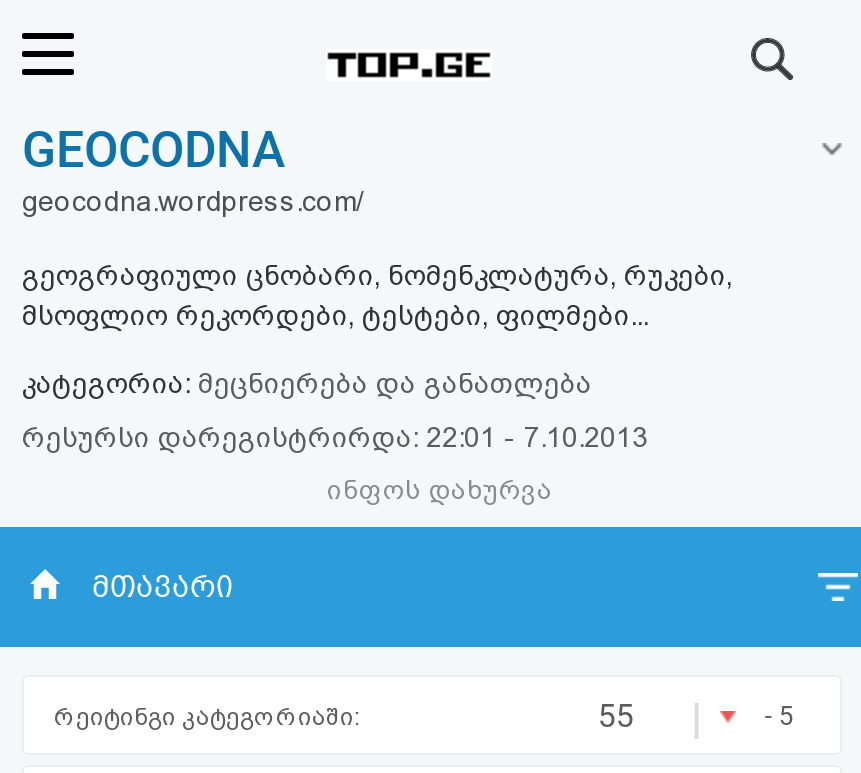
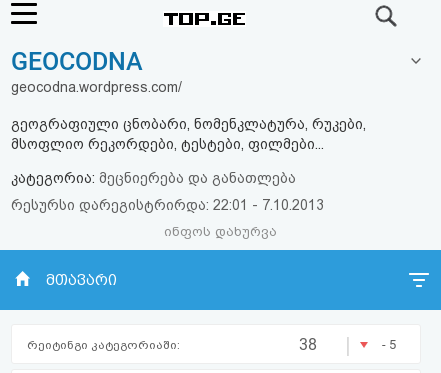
[598,697,634,735] 55 -> [299,335,317,354] 38

